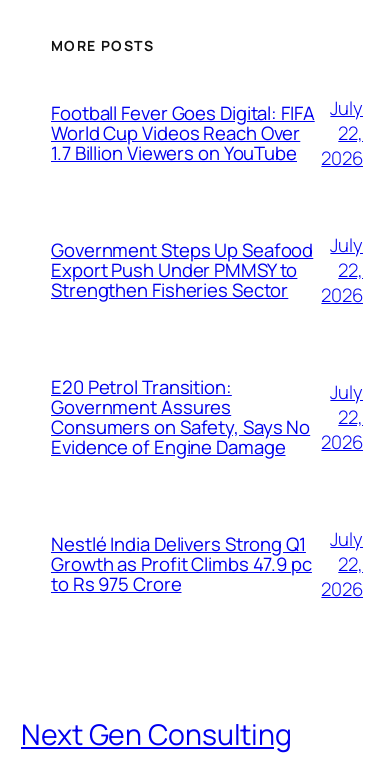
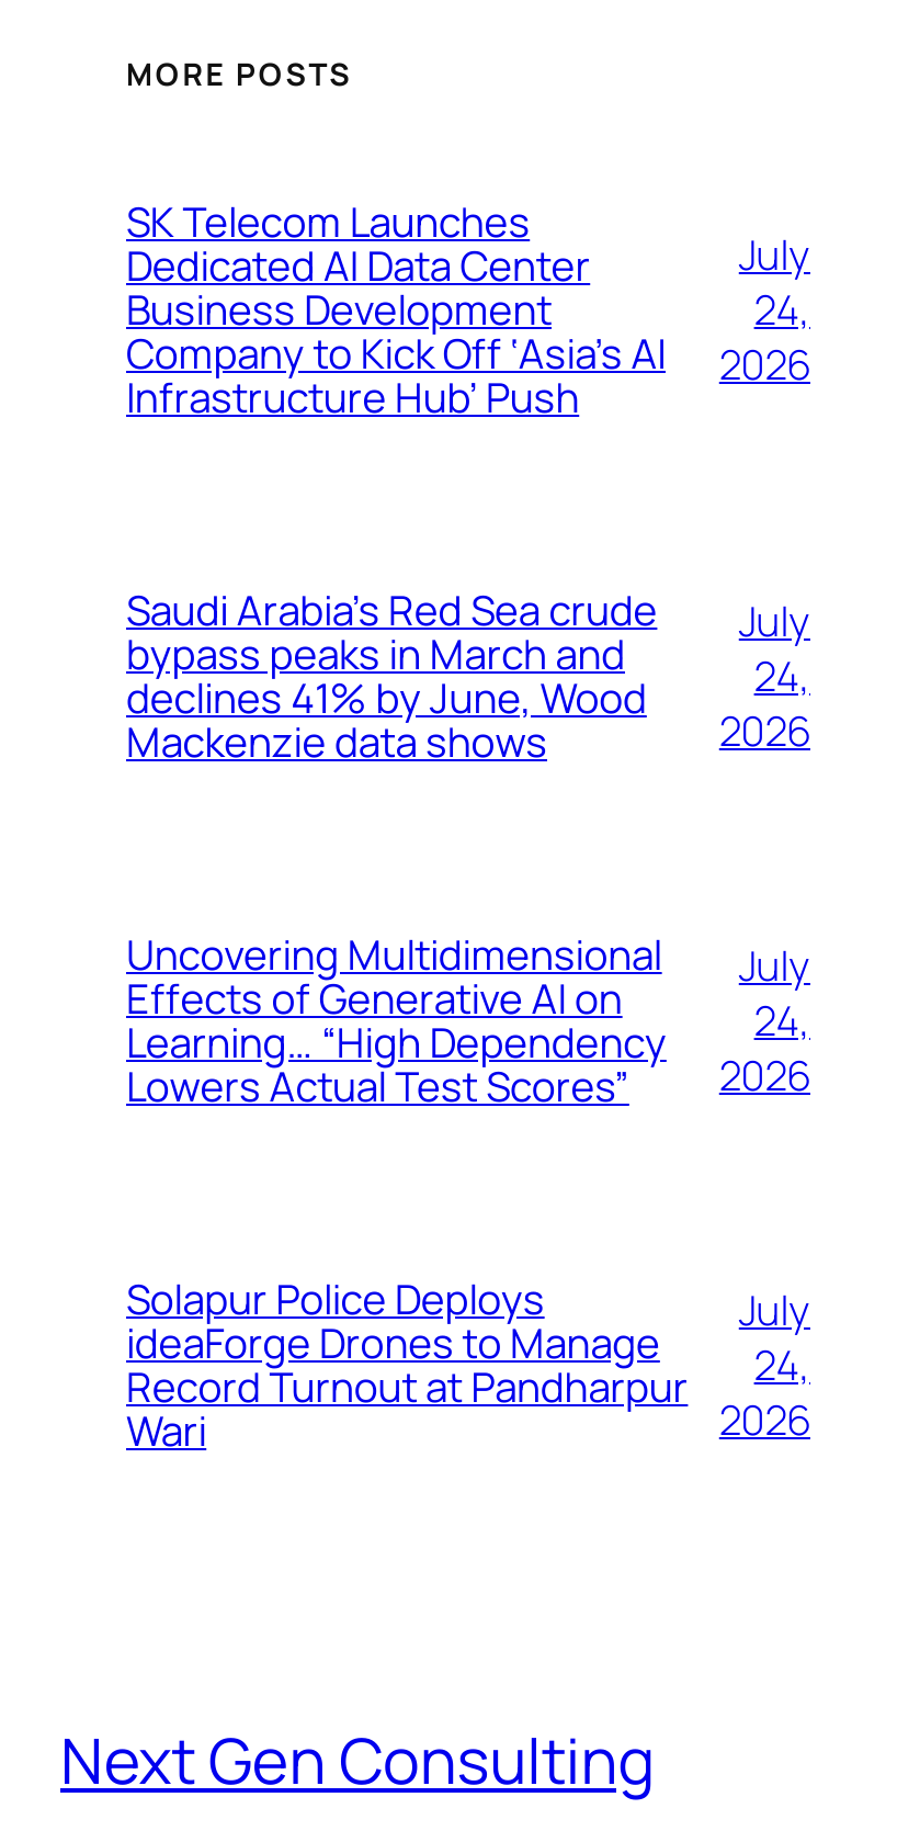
[51,100,315,166] Football Fever Goes Digital: FIFA | World Cup Videos Reach Over | 1.7 Billion Viewers on YouTube -> [126,193,666,426] SK Telecom Launches | Dedicated AI Data Center | Business Development | Company to Kick Off ‘Asia’s AI | Infrastructure Hub’ Push
[338,119,363,145] 22, -> [754,280,810,337] 24,
[51,237,313,303] Government Steps Up Seafood | Export Push Under PMMSY to | Strengthen Fisheries Sector -> [126,581,657,770] Saudi Arabia’s Red Sea crude | bypass peaks in March and | declines 41% by June, Wood | Mackenzie data shows
[338,256,363,282] 22, -> [754,646,810,703] 24,
[51,374,310,460] E20 Petrol Transition: | Government Assures | Consumers on Safety, Says No | Evidence of Engine Damage -> [126,926,666,1115] Uncovering Multidimensional | Effects of Generative AI on | Learning… “High Dependency | Lowers Actual Test Scores”
[338,403,363,429] 22, -> [754,991,810,1048] 24,
[51,531,312,597] Nestlé India Delivers Strong Q1 | Growth as Profit Climbs 47.9 pc | to Rs 975 Crore -> [126,1270,688,1459] Solapur Police Deploys | ideaForge Drones to Manage | Record Turnout at Pandharpur | Wari
[338,550,363,576] 22, -> [754,1335,810,1392] 24,

